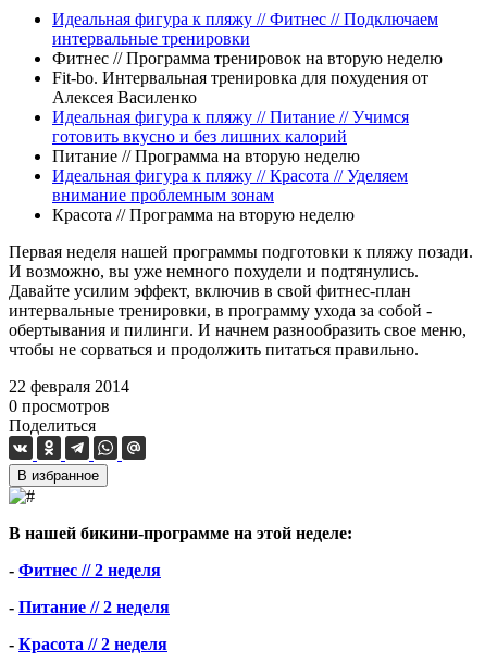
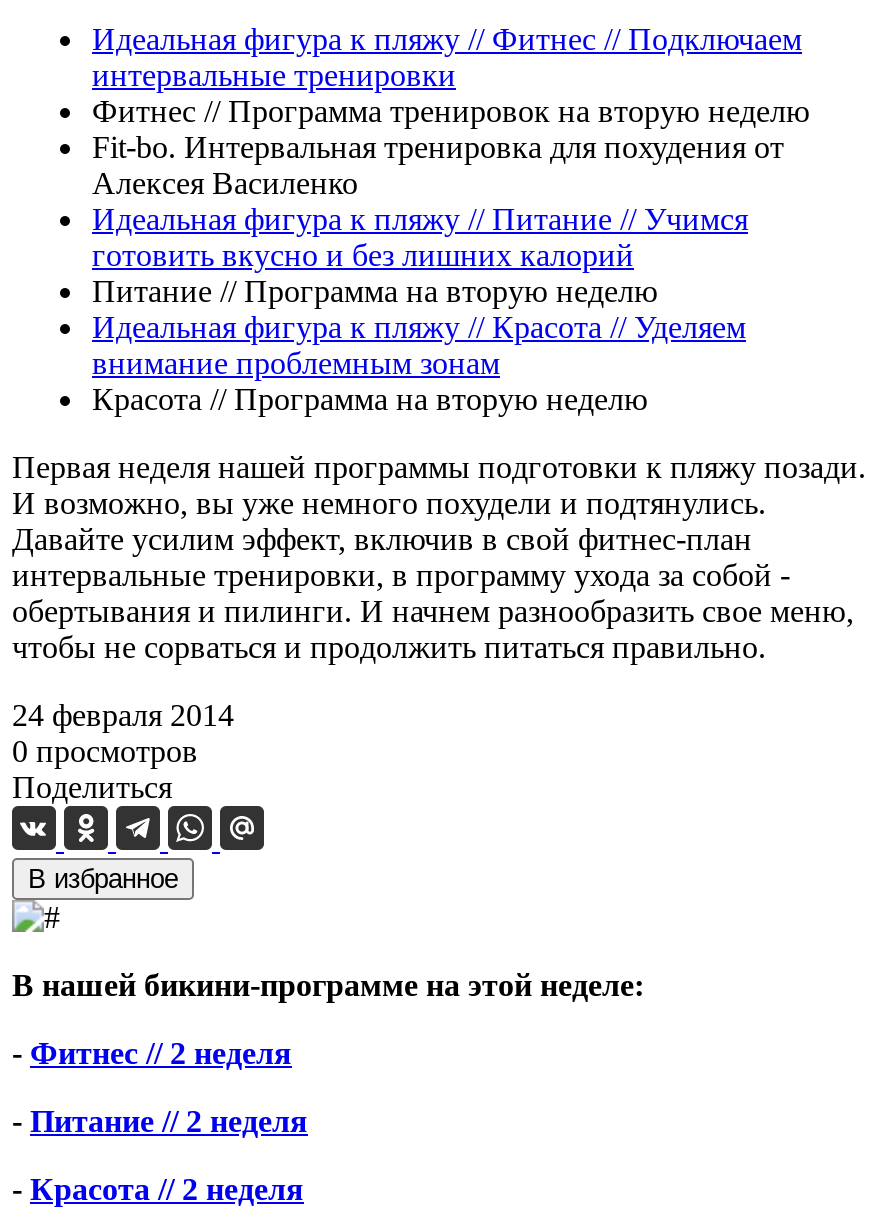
[9,377,129,396] 22 февраля 2014 -> [12,698,234,732] 24 февраля 2014

